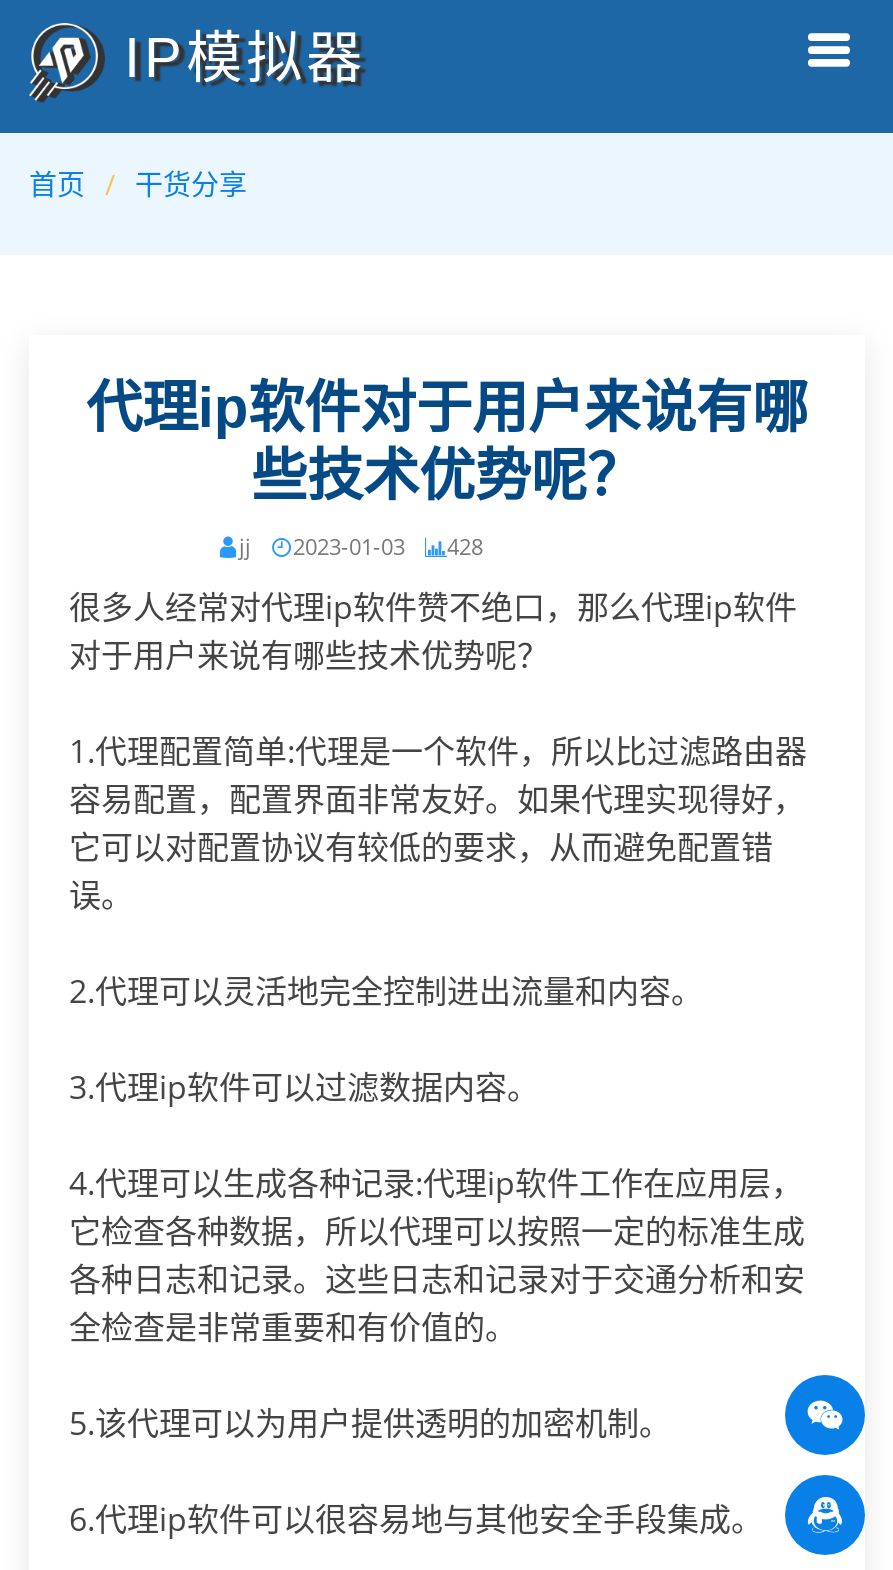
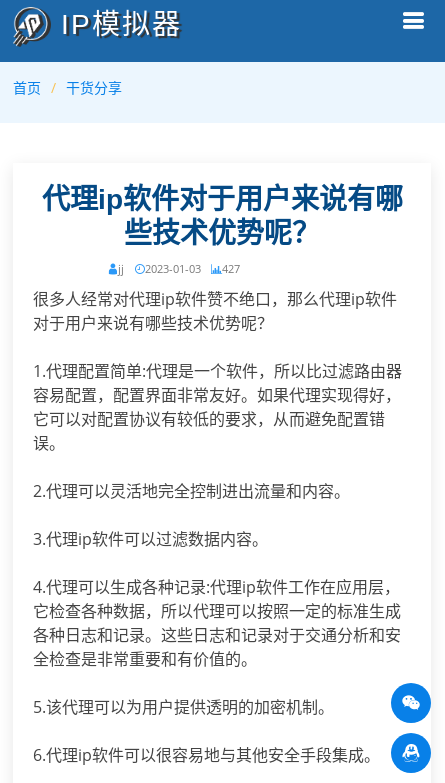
[239,531,483,561] jj 2023-01-03 428 -> [118,261,240,276] jj 2023-01-03 427

